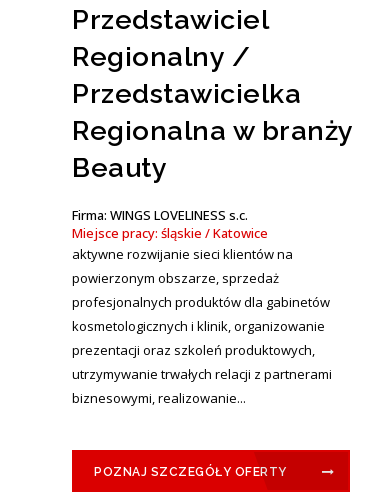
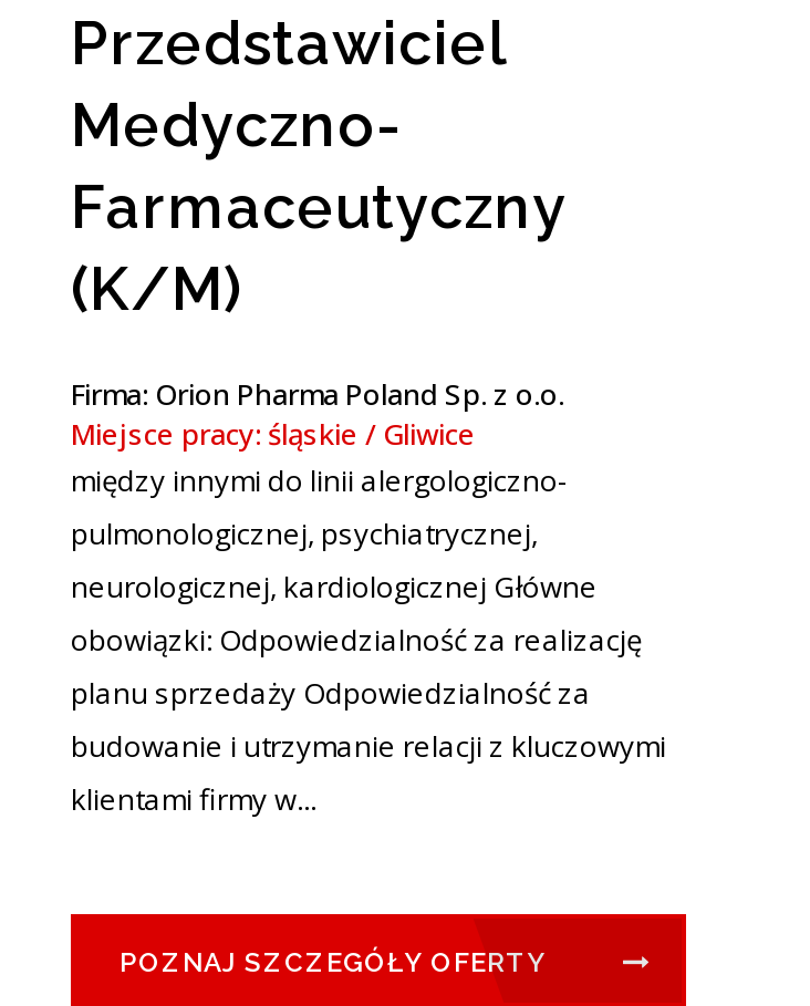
[72,41,352,183] Regionalny / | Przedstawicielka | Regionalna w branży | Beauty -> [71,91,564,323] Medyczno- | Farmaceutyczny | (K/M)
[72,206,332,407] Firma: WINGS LOVELINESS s.c. | Miejsce pracy: śląskie / Katowice | aktywne rozwijanie sieci klientów na | powierzonym obszarze, sprzedaż | profesjonalnych produktów dla gabinetów | kosmetologicznych i klinik, organizowanie | prezentacji oraz szkoleń produktowych, | utrzymywanie trwałych relacji z partnerami | biznesowymi, realizowanie... -> [71,374,666,819] Firma: Orion Pharma Poland Sp. z o.o. | Miejsce pracy: śląskie / Gliwice | między innymi do linii alergologiczno- | pulmonologicznej, psychiatrycznej, | neurologicznej, kardiologicznej Główne | obowiązki: Odpowiedzialność za realizację | planu sprzedaży Odpowiedzialność za | budowanie i utrzymanie relacji z kluczowymi | klientami firmy w...

